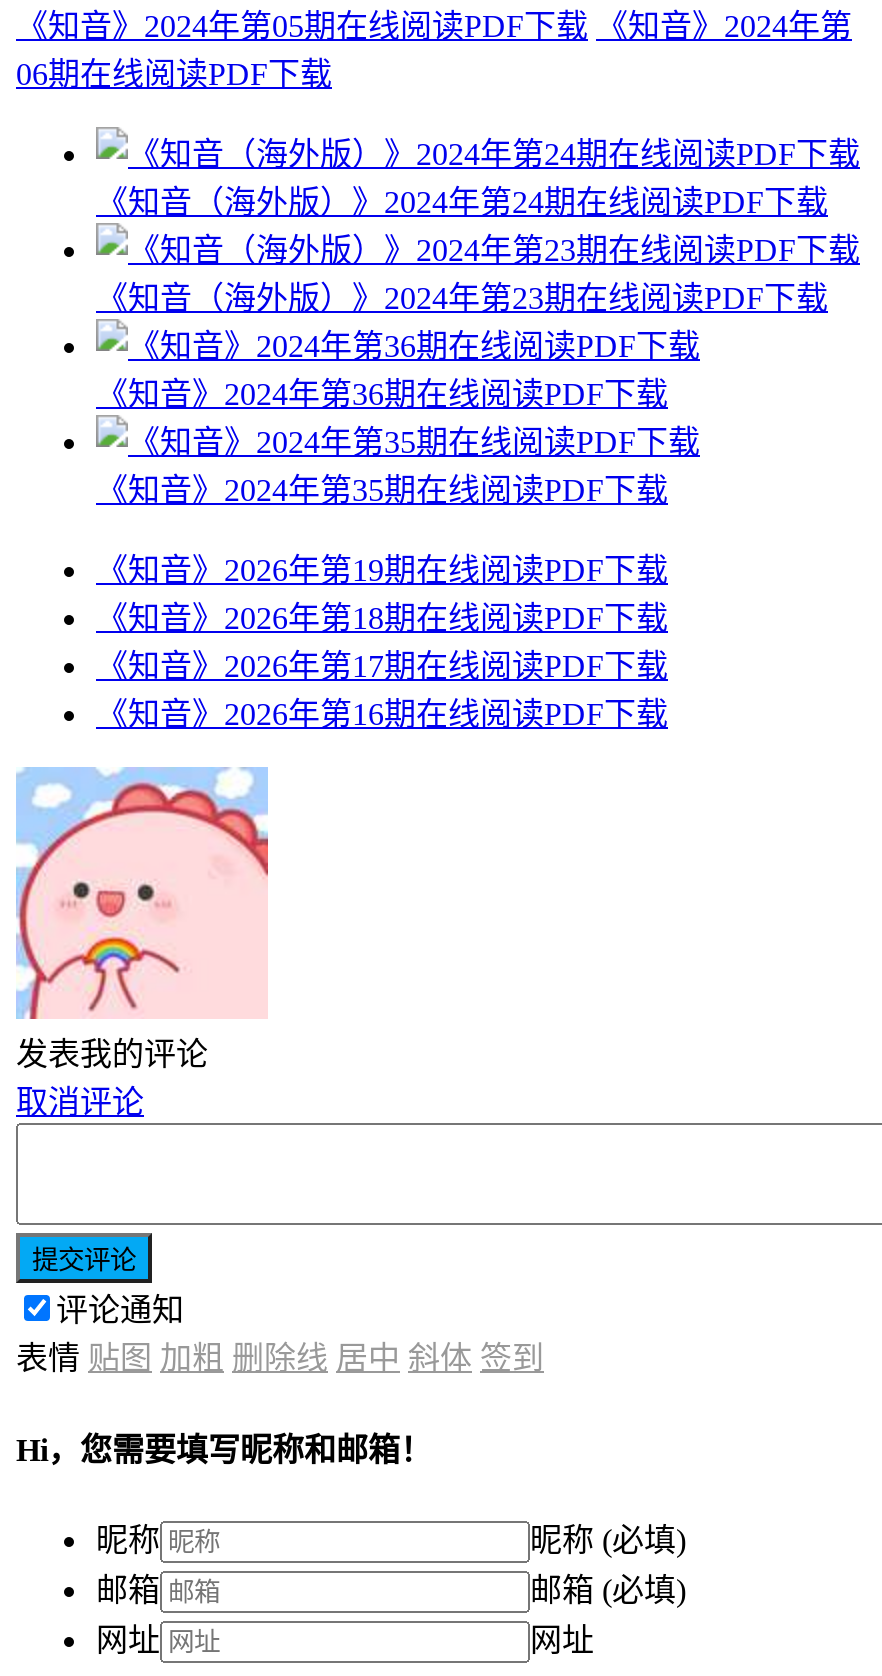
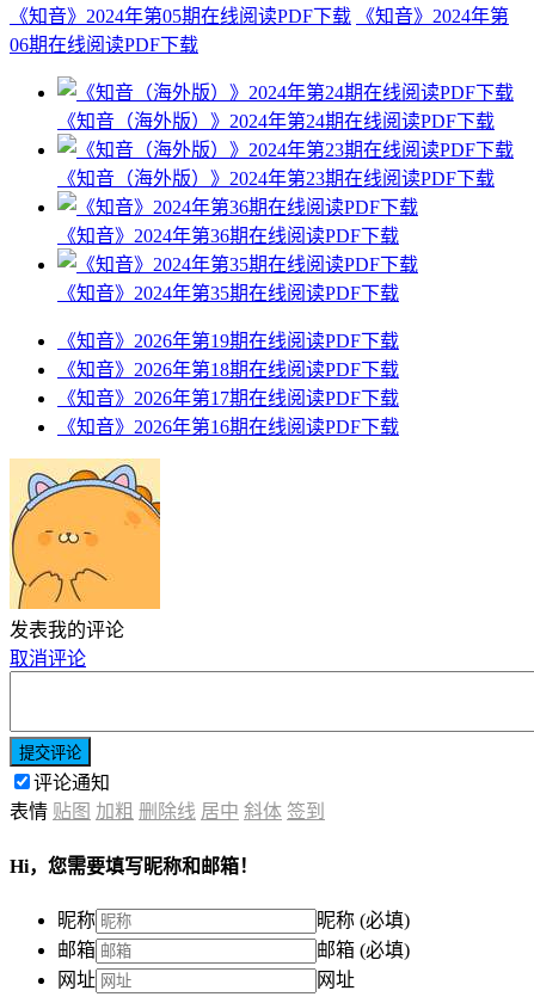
[14,765,270,1021] [image] -> [8,457,161,610] [image]

